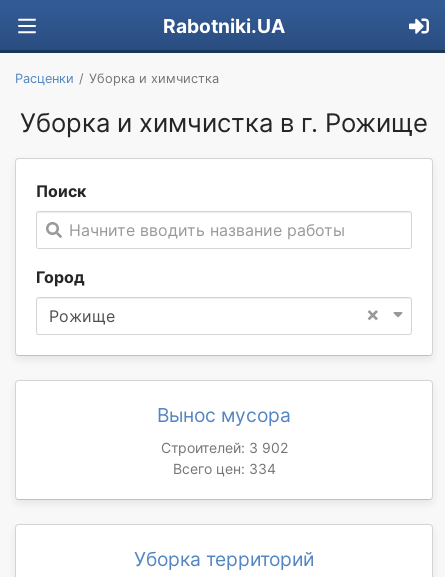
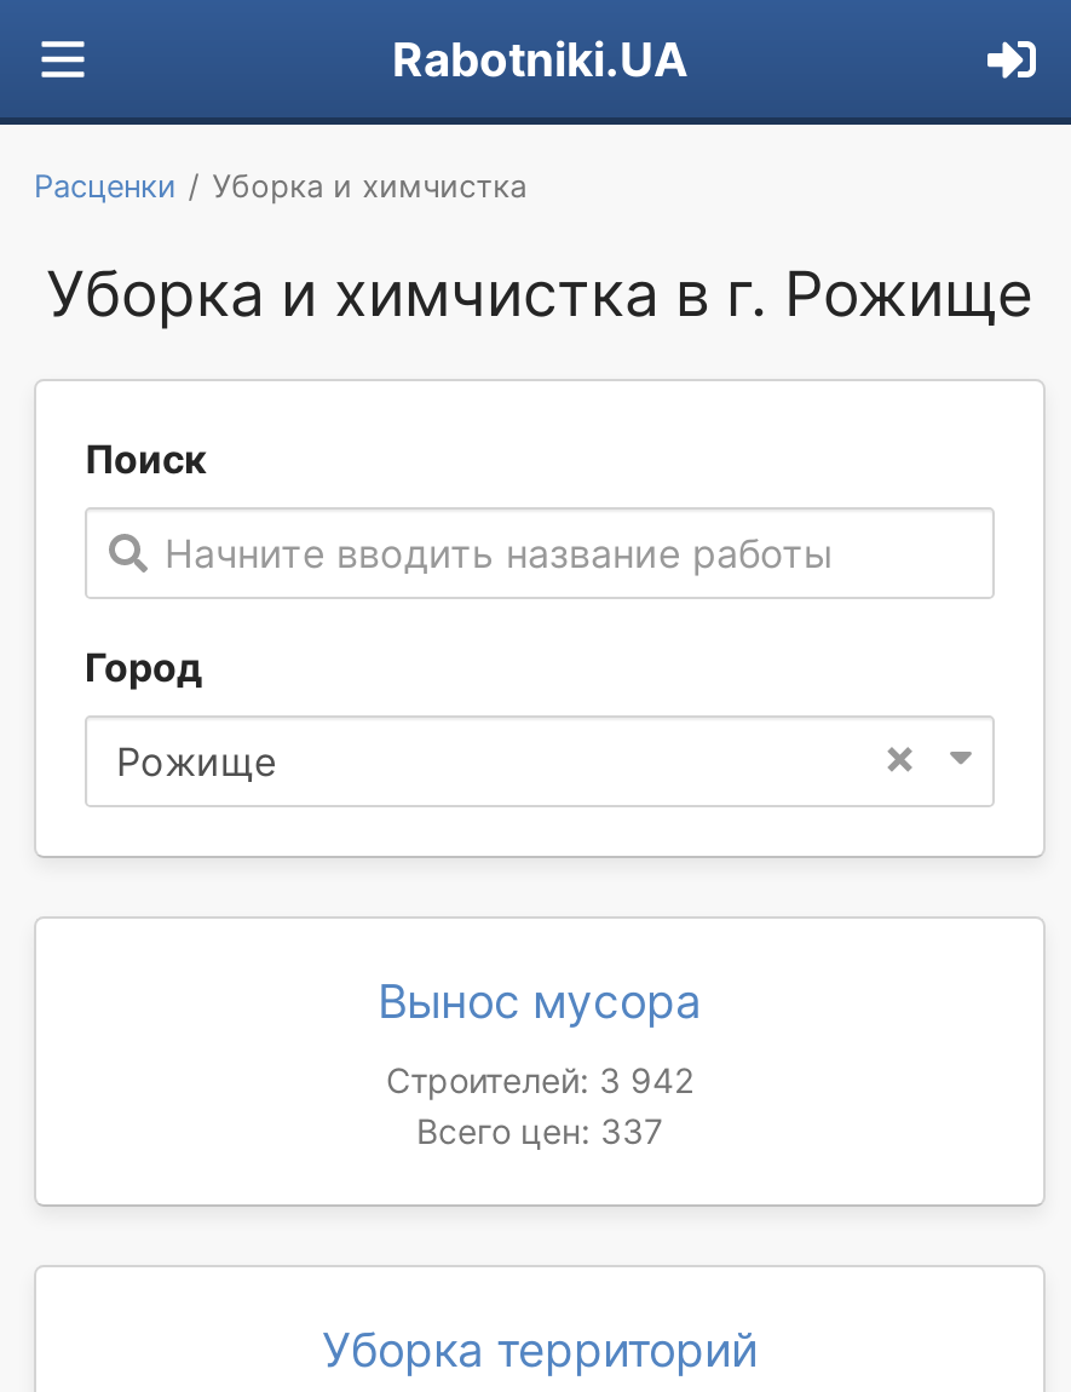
[160,439,287,456] Строителей: 3 902 -> [386,1059,693,1100] Строителей: 3 942
[172,460,275,477] Всего цен: 334 -> [416,1109,663,1151] Всего цен: 337

